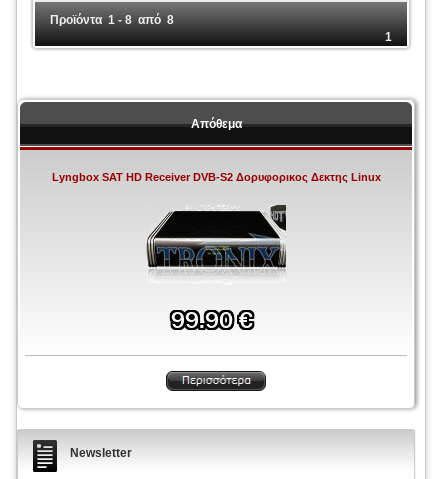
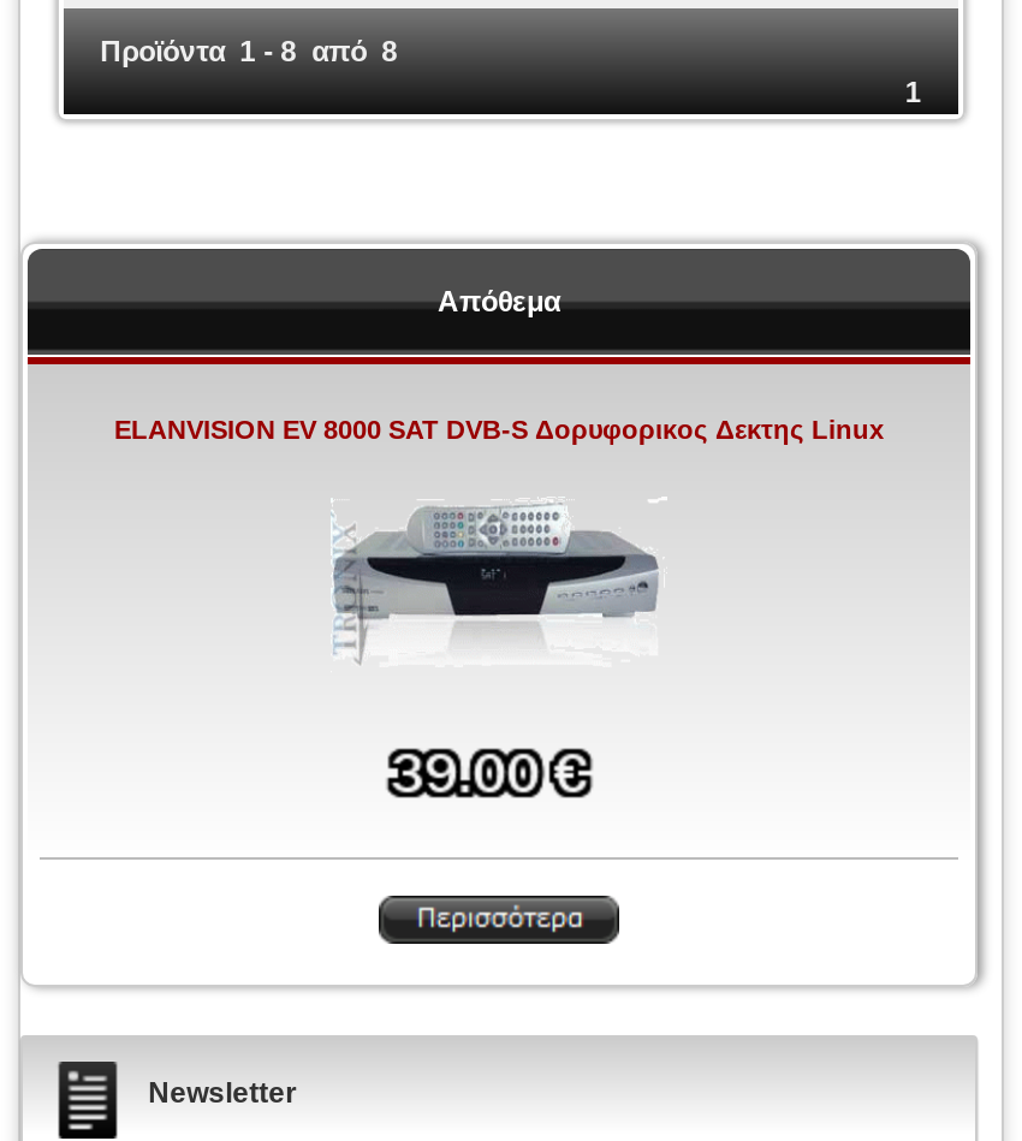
[51,171,380,183] Lyngbox SAT HD Receiver DVB-S2 Δορυφορικος Δεκτης Linux -> [114,415,884,444] ELANVISION EV 8000 SAT DVB-S Δορυφορικος Δεκτης Linux
[146,204,287,275] [image] -> [333,497,667,665] [image]

